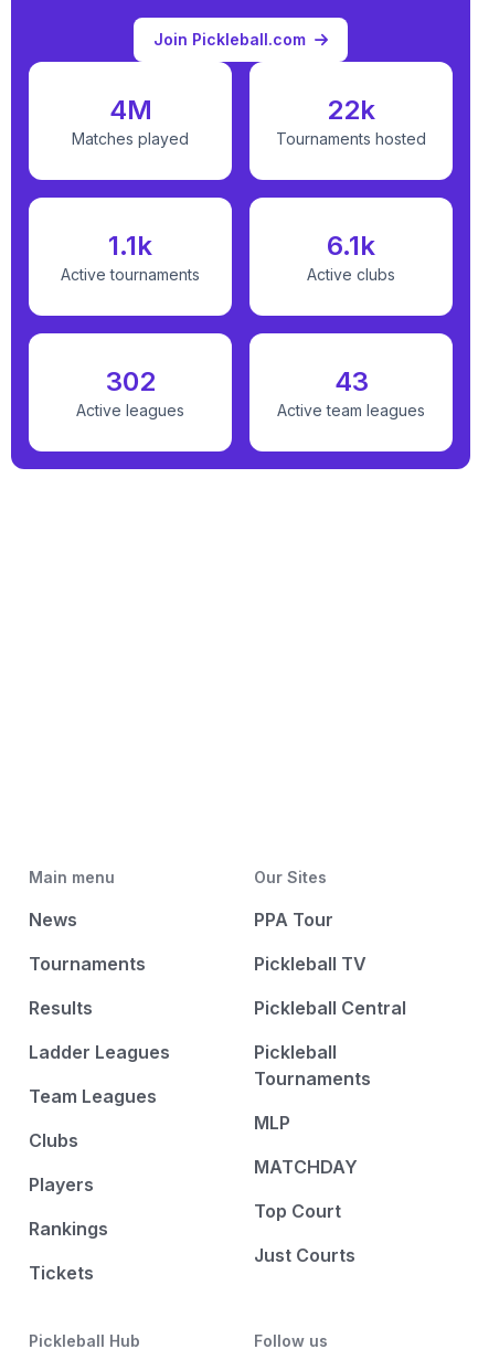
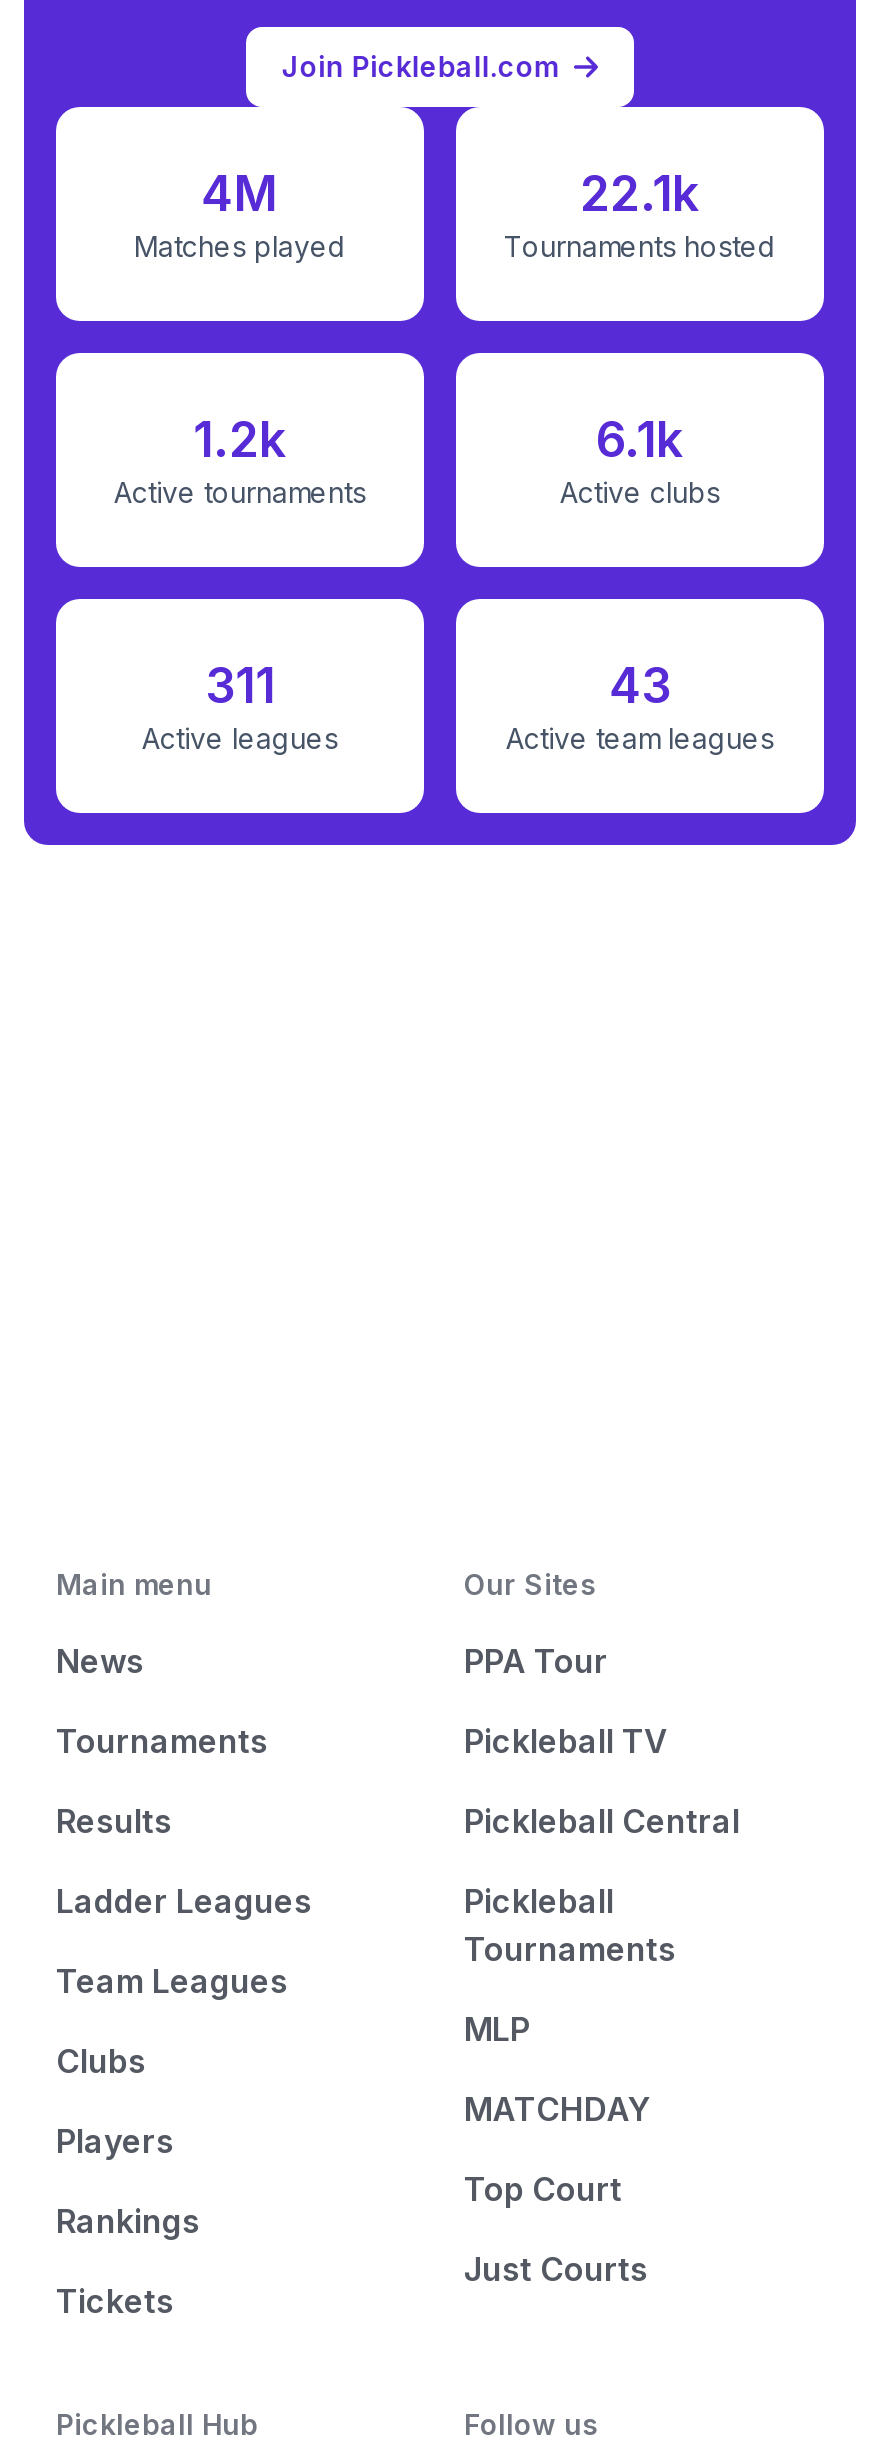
[327,94,375,126] 22k -> [580,165,700,223] 22.1k
[108,230,152,262] 1.1k -> [193,411,287,469] 1.2k
[105,365,155,397] 302 -> [205,657,275,715] 311

